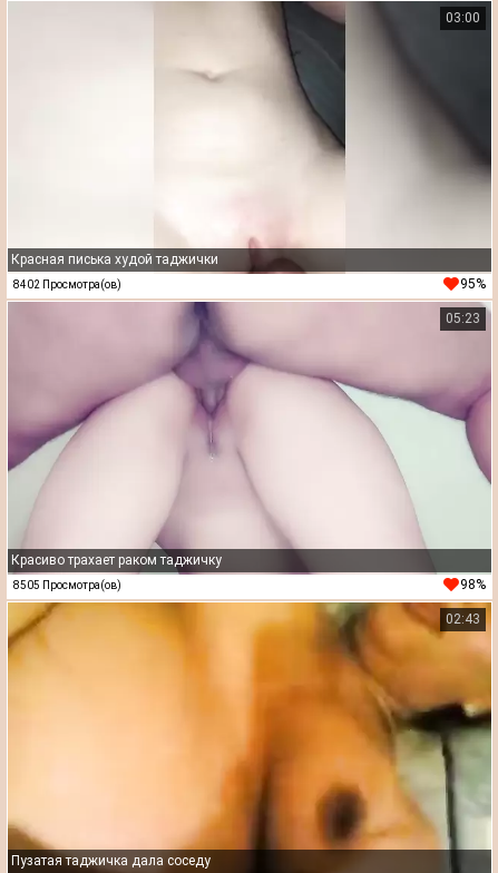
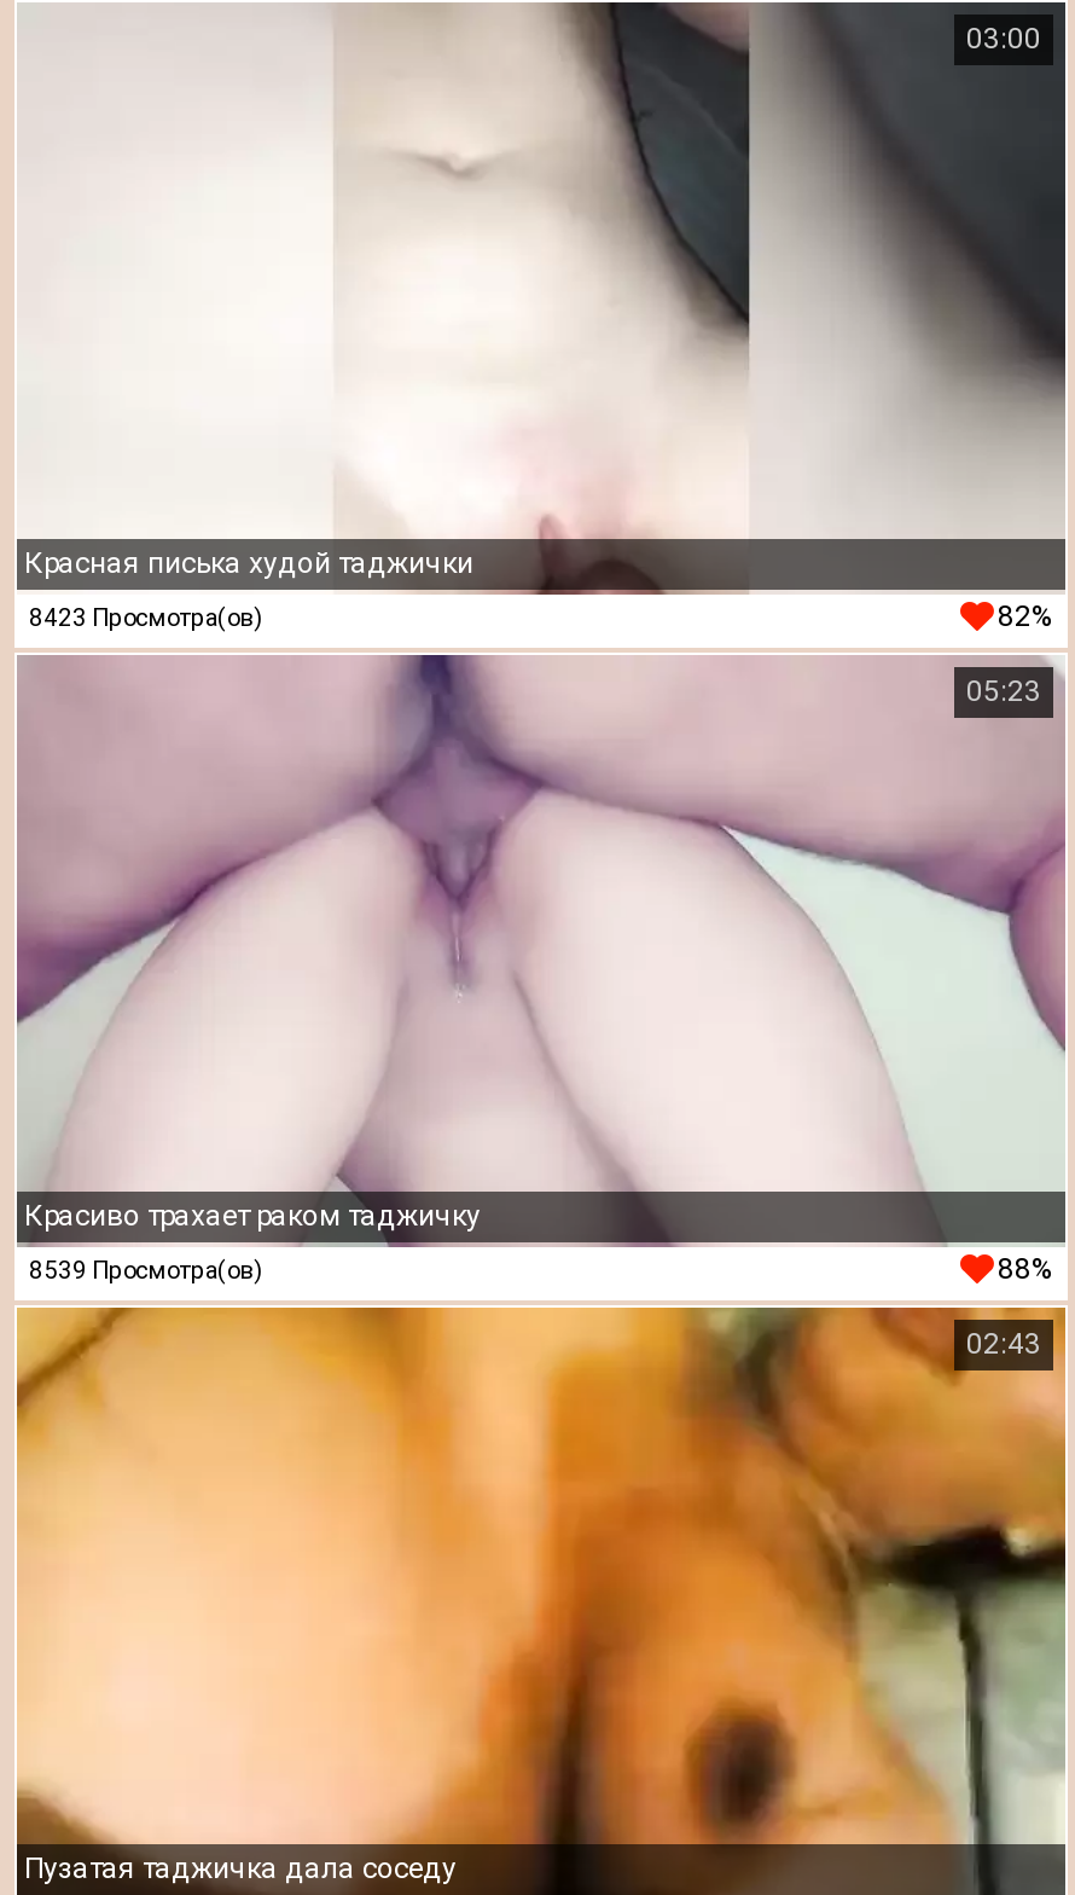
[13,278,121,291] 8402 Просмотра(ов) -> [29,604,263,631] 8423 Просмотра(ов)
[460,277,486,292] 95% -> [998,600,1053,634] 82%
[13,579,121,591] 8505 Просмотра(ов) -> [29,1257,263,1283] 8539 Просмотра(ов)
[460,577,486,593] 98% -> [998,1253,1053,1287] 88%

